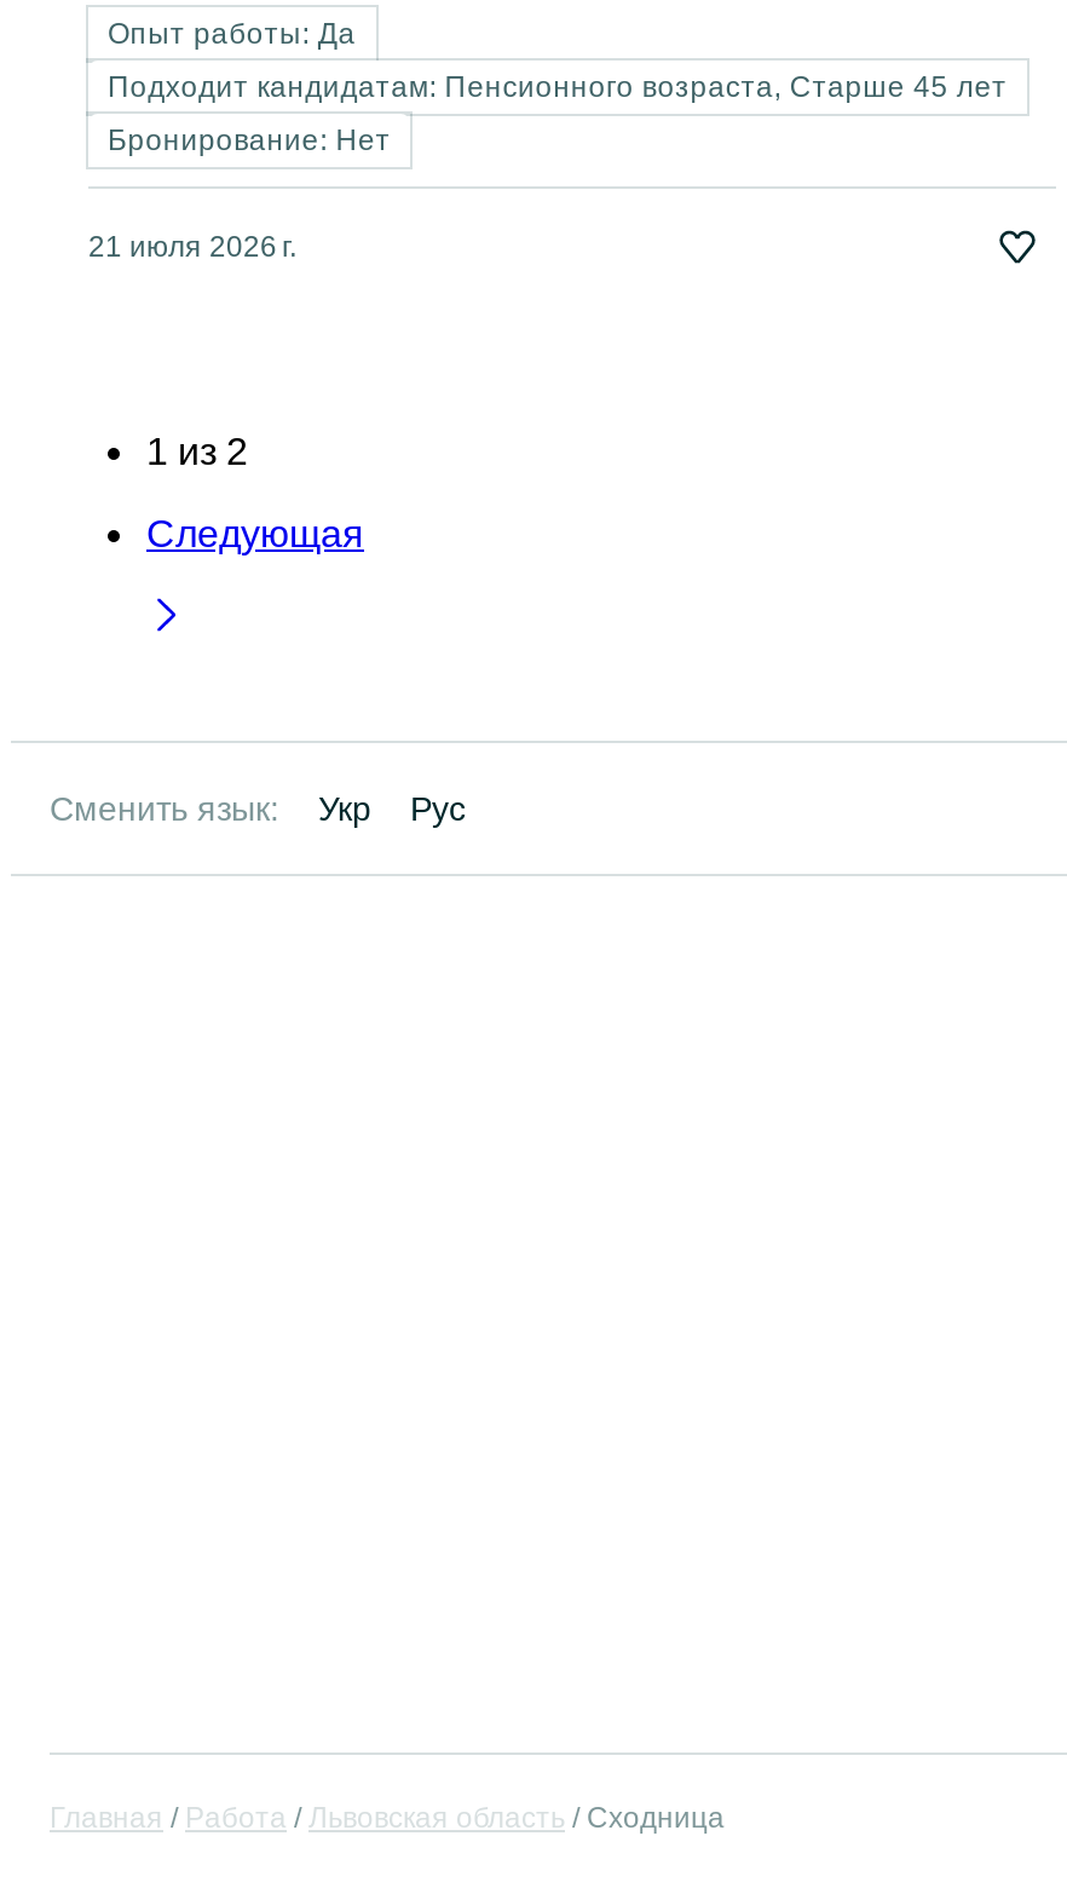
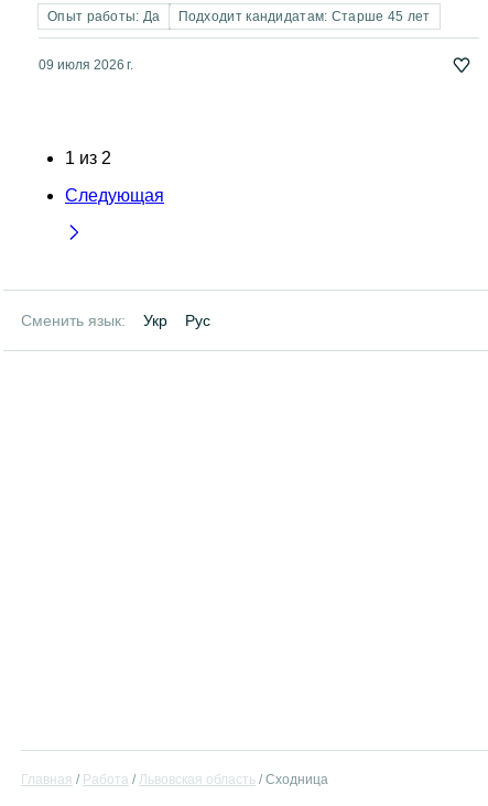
[88,71,1007,265] Подходит кандидатам: Пенсионного возраста, Старше 45 лет | Бронирование: Нет | 21 июля 2026 г. -> [39,9,430,73] Подходит кандидатам: Старше 45 лет | 09 июля 2026 г.

